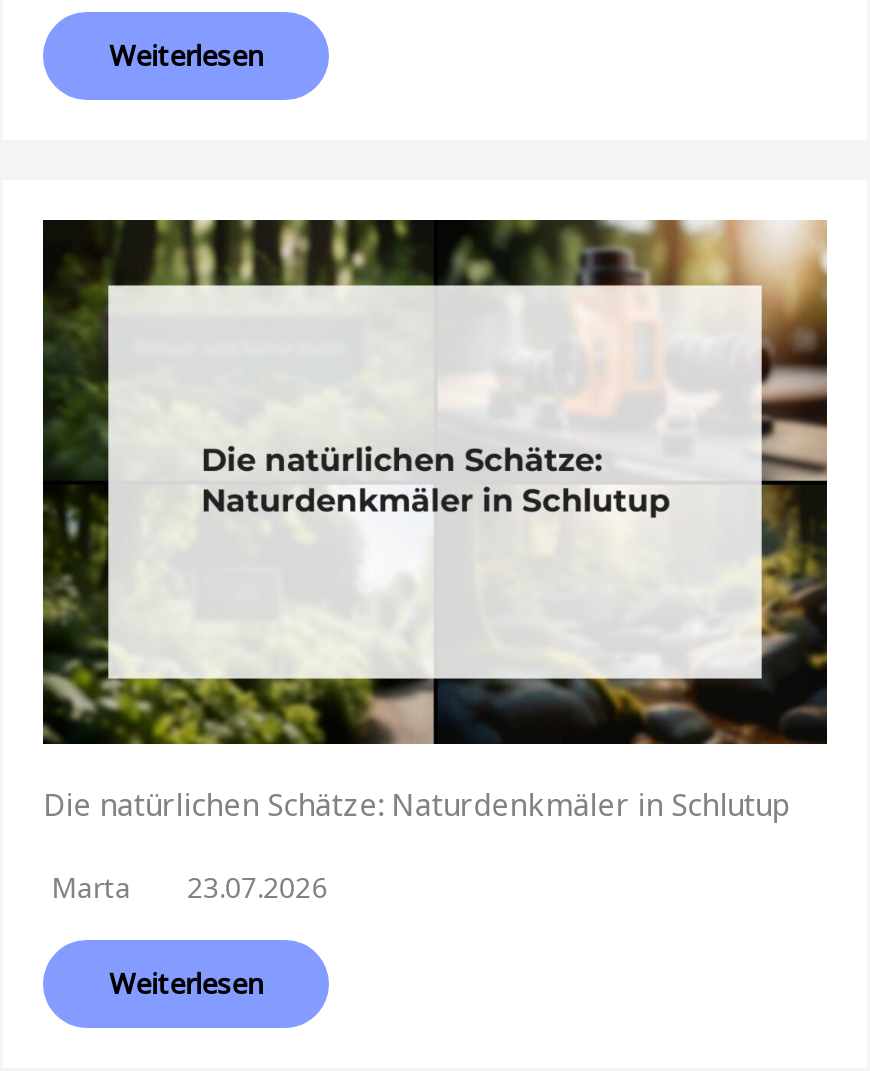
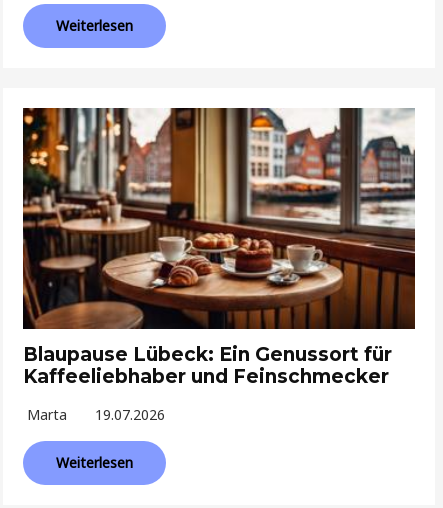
[43,218,829,824] [image] | Die natürlichen Schätze: Naturdenkmäler in Schlutup -> [22,107,415,388] [image] | Blaupause Lübeck: Ein Genussort für | Kaffeeliebhaber und Feinschmecker
[51,868,327,906] Marta 23.07.2026 -> [27,405,165,424] Marta 19.07.2026

